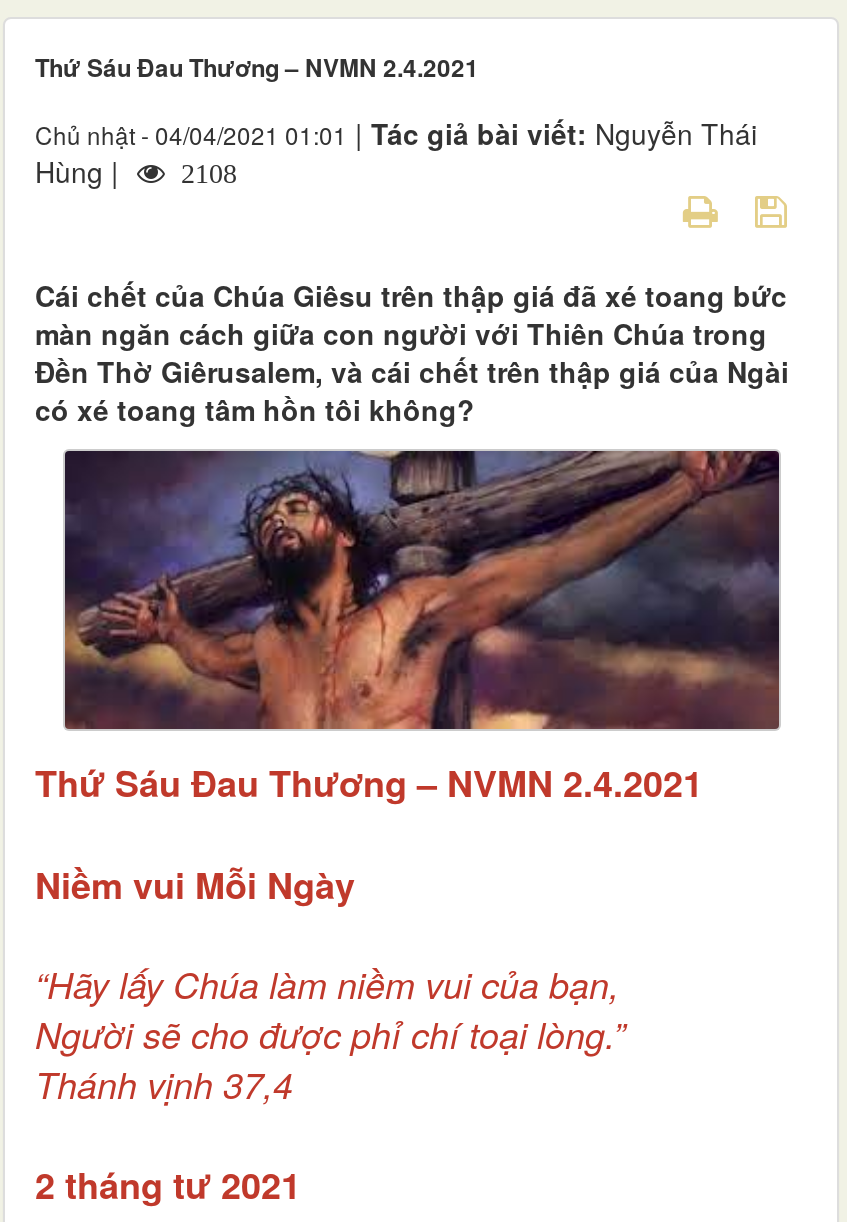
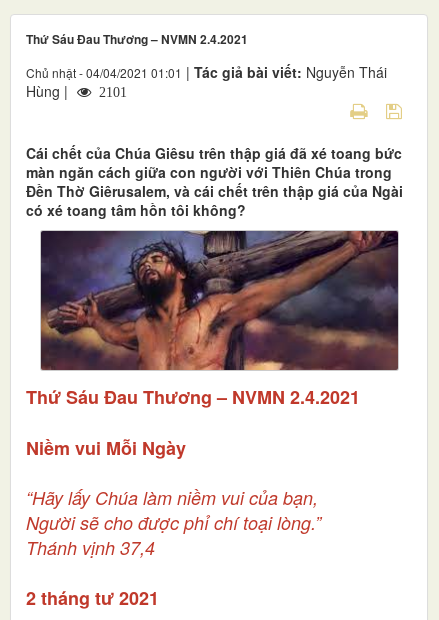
[165,158,237,186] 2108 -> [91,84,127,98] 2101

